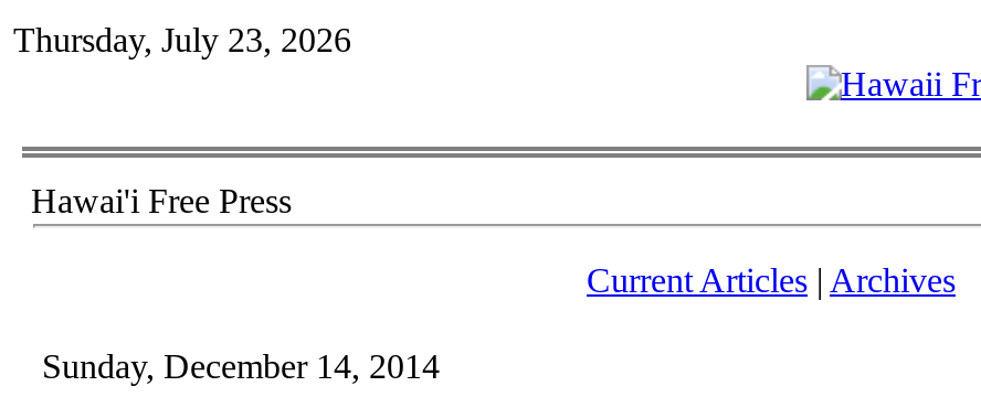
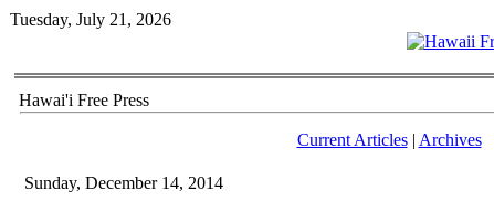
[13,21,351,58] Thursday, July 23, 2026 -> [10,10,171,29] Tuesday, July 21, 2026

